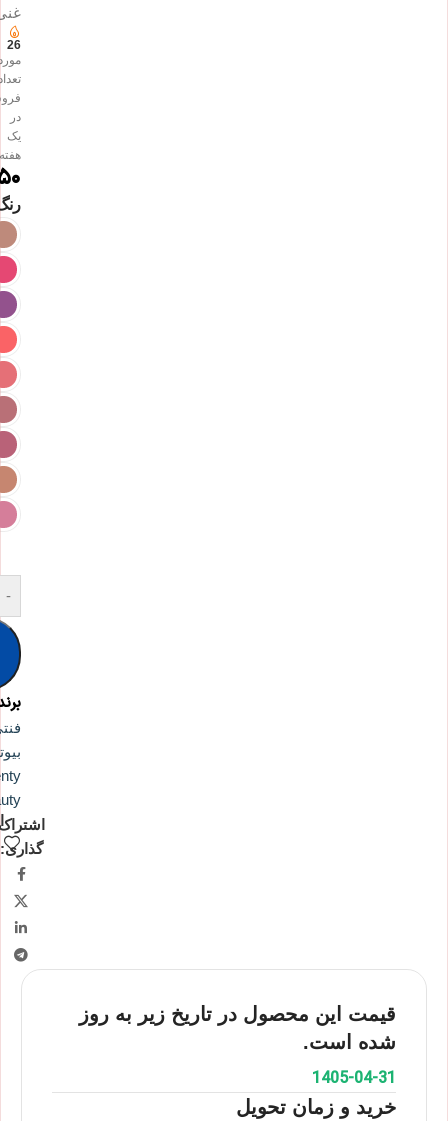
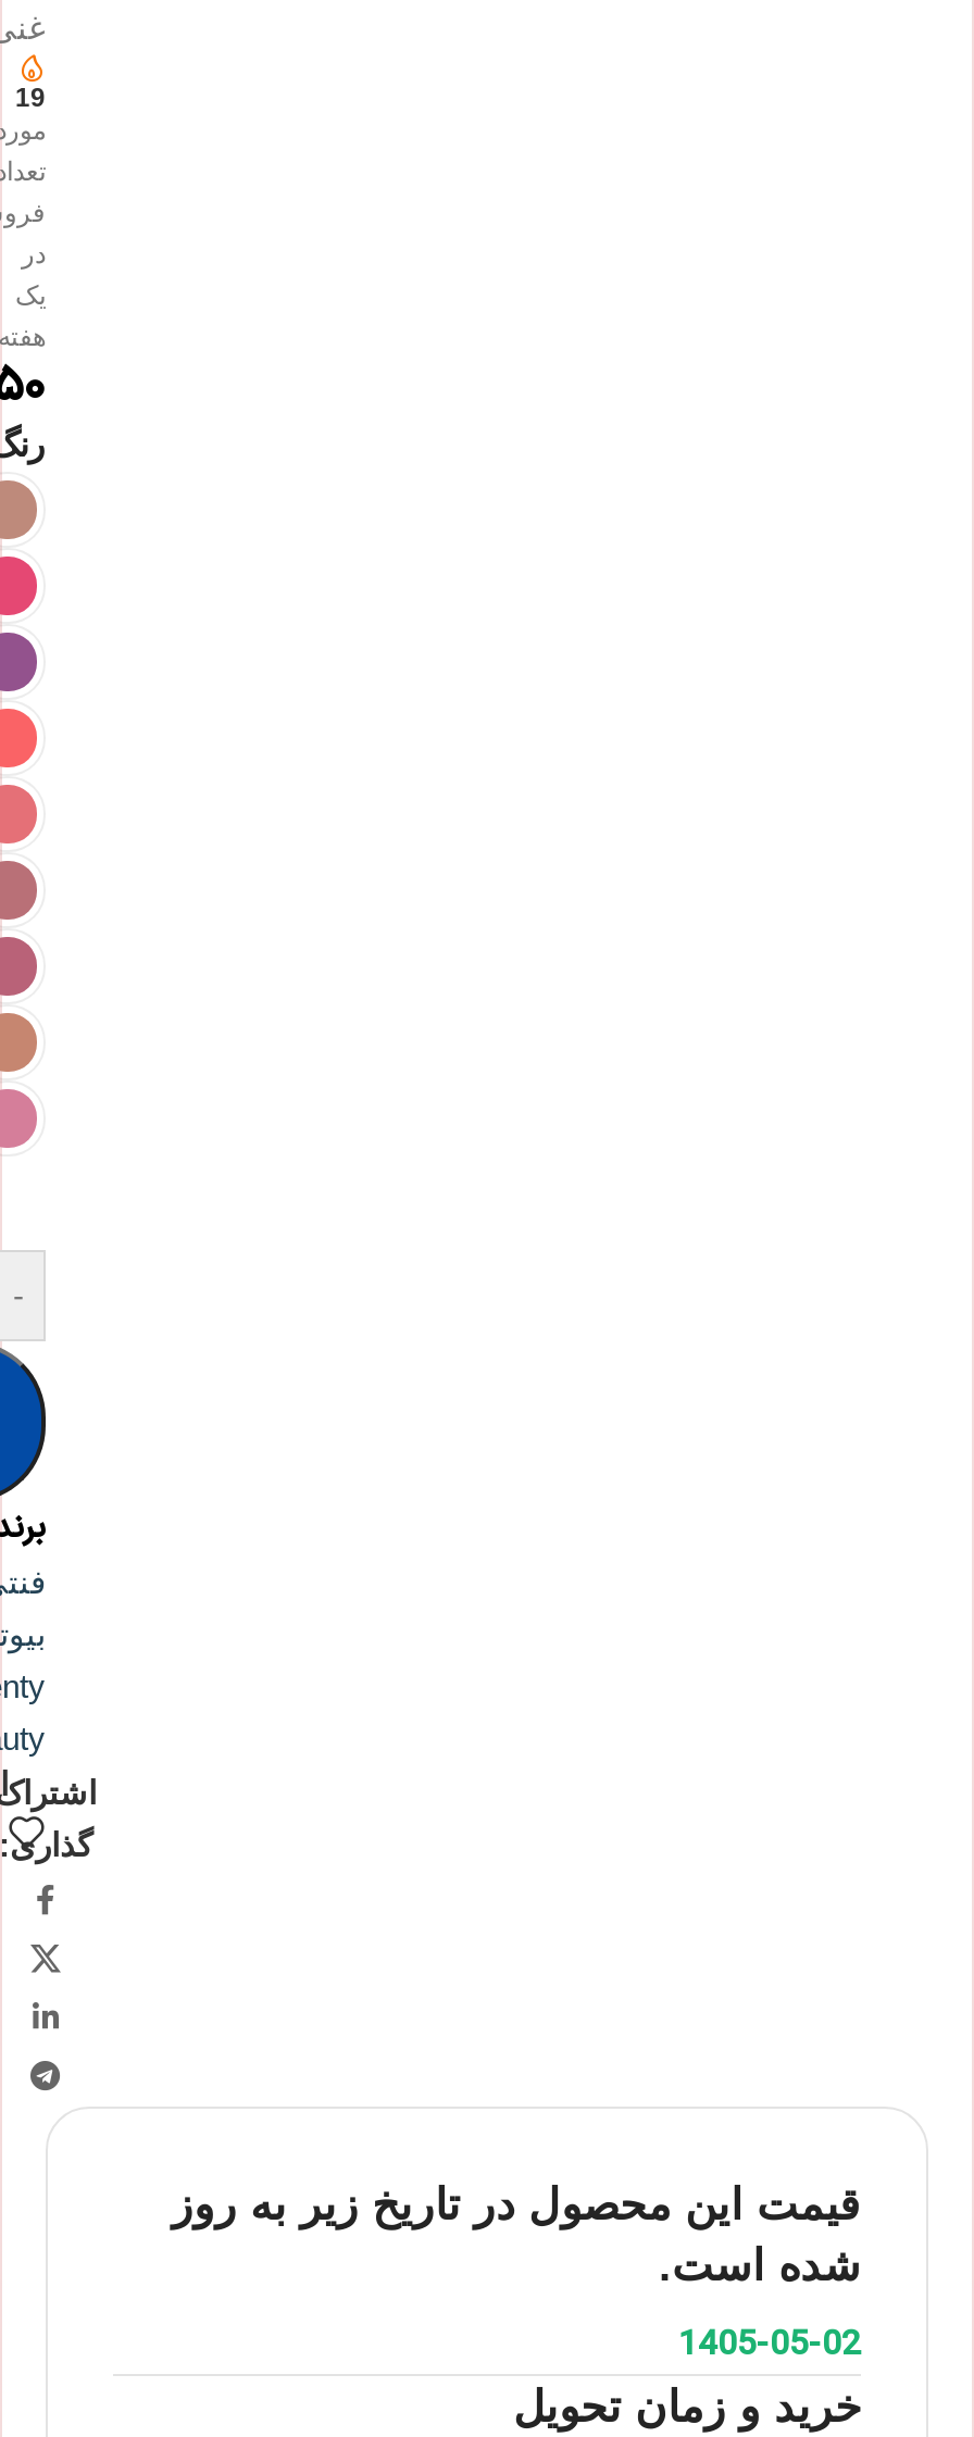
[7,38,21,52] 26 -> [15,83,46,113] 19
[312,1067,396,1091] 1405-04-31 -> [678,2320,861,2372] 1405-05-02

